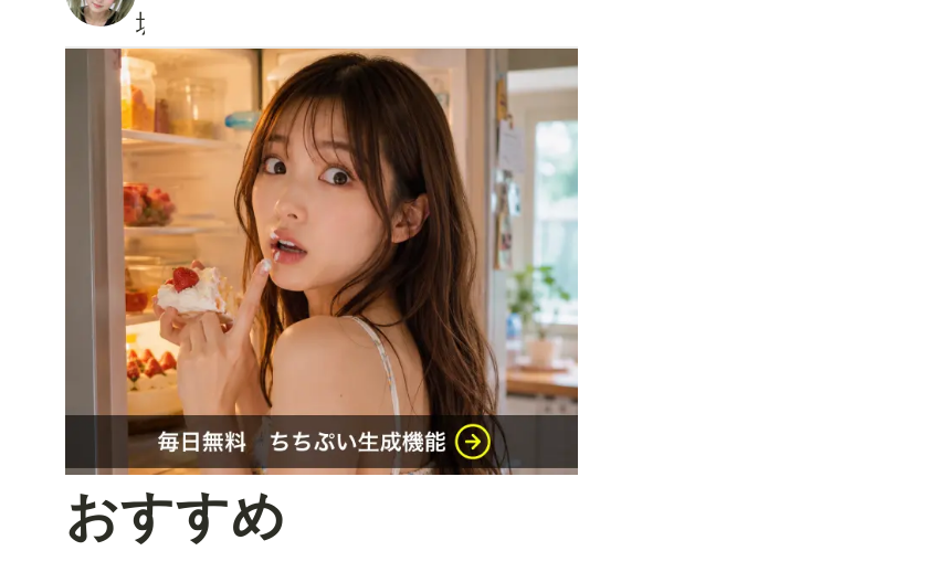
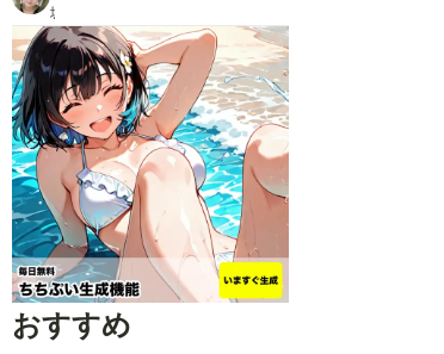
[63,46,580,477] [image] -> [11,25,289,304] [image]

